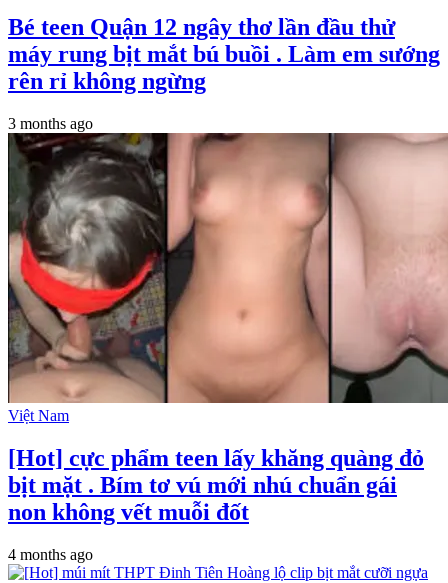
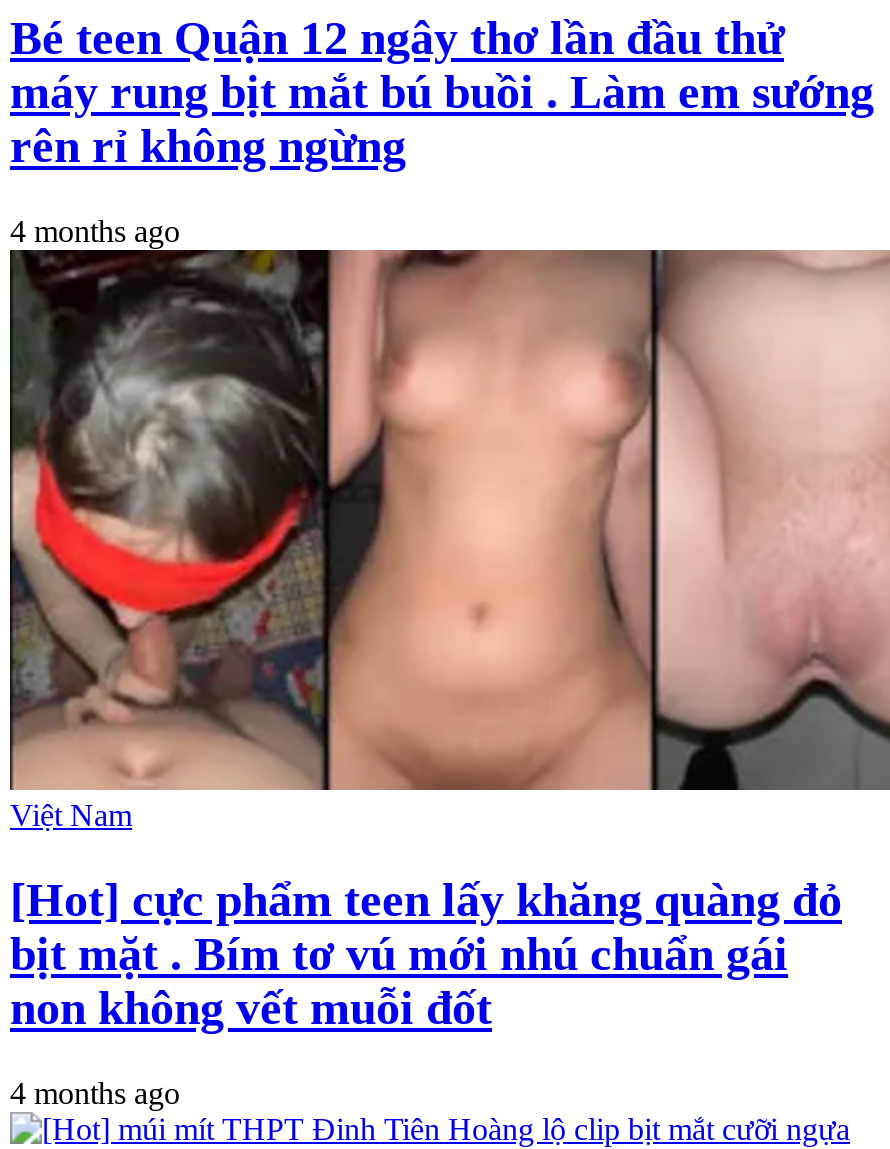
[8,115,93,132] 3 months ago -> [10,215,180,249] 4 months ago

